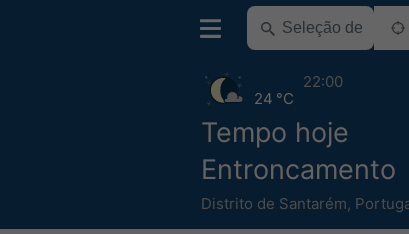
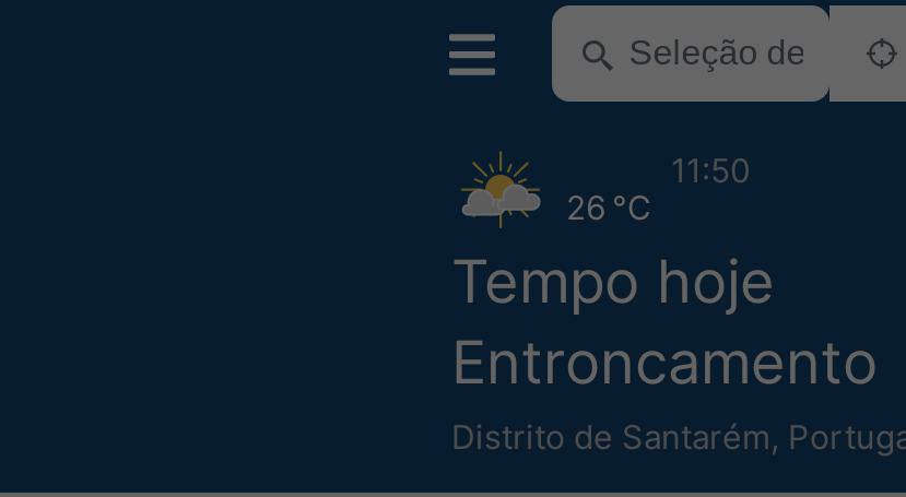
[205,74,293,108] [image] | 24 °C -> [460,150,651,228] [image] | 26 °C
[302,72,342,91] 22:00 -> [671,150,750,191] 11:50

